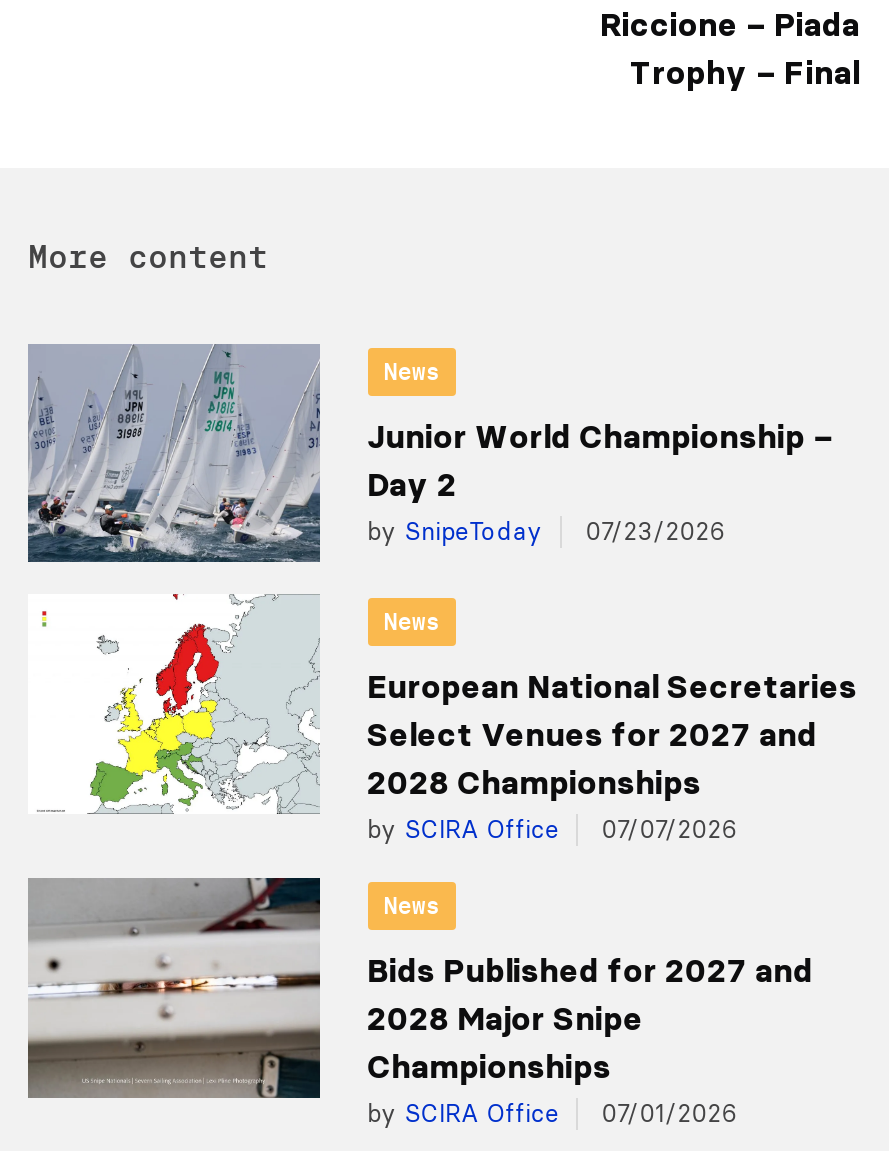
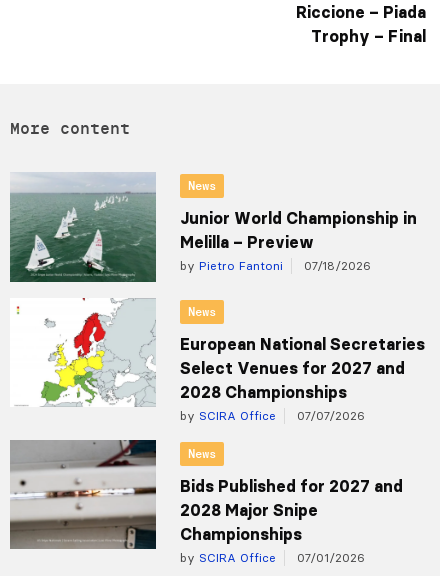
[28,344,833,564] [image] | Junior World Championship – | Day 2 | by SnipeToday | 07/23/2026 -> [10,173,417,283] [image] | Junior World Championship in | Melilla – Preview | by Pietro Fantoni | 07/18/2026

